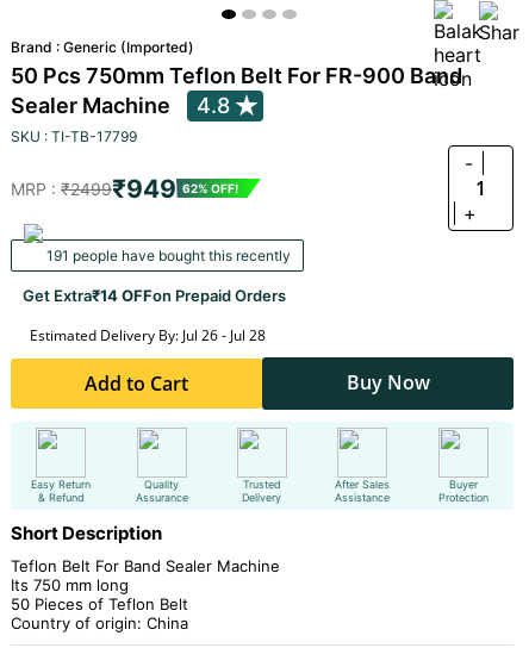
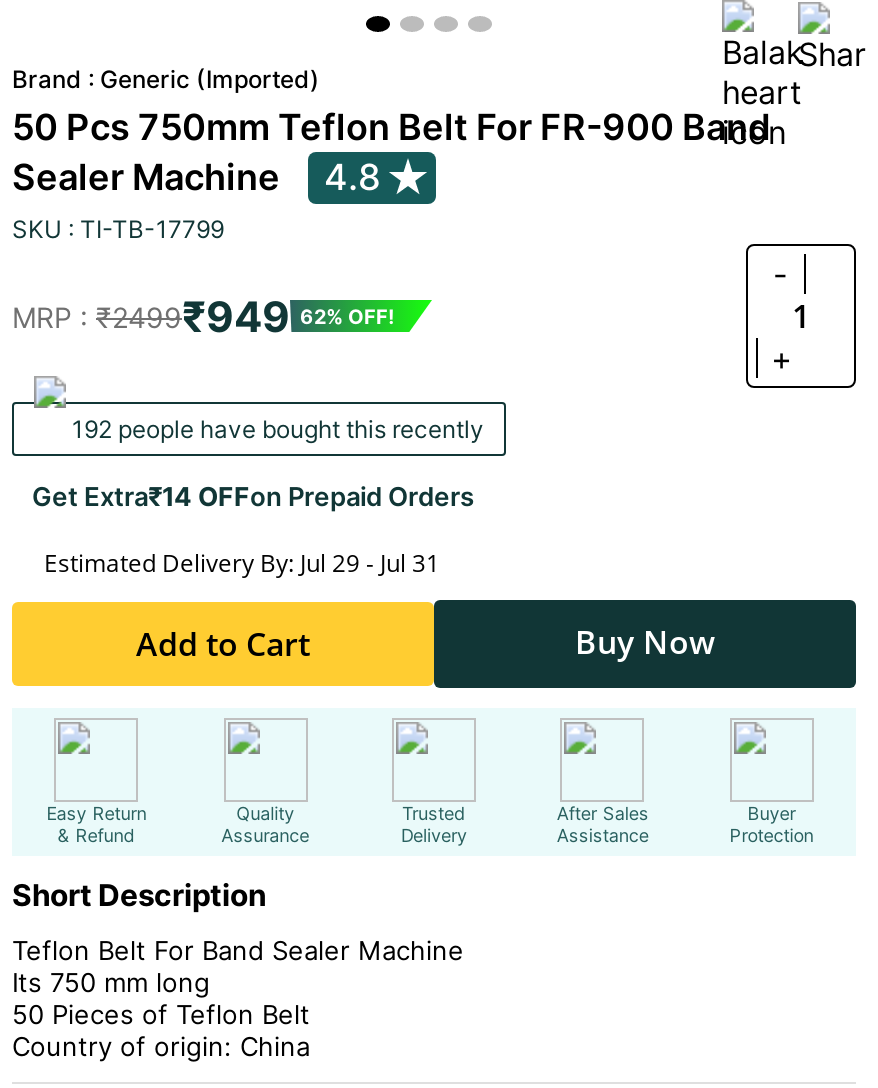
[43,247,291,264] 191 people have bought this recently -> [66,414,484,444] 192 people have bought this recently
[30,325,266,345] Estimated Delivery By: Jul 26 - Jul 28 -> [44,546,440,580] Estimated Delivery By: Jul 29 - Jul 31

